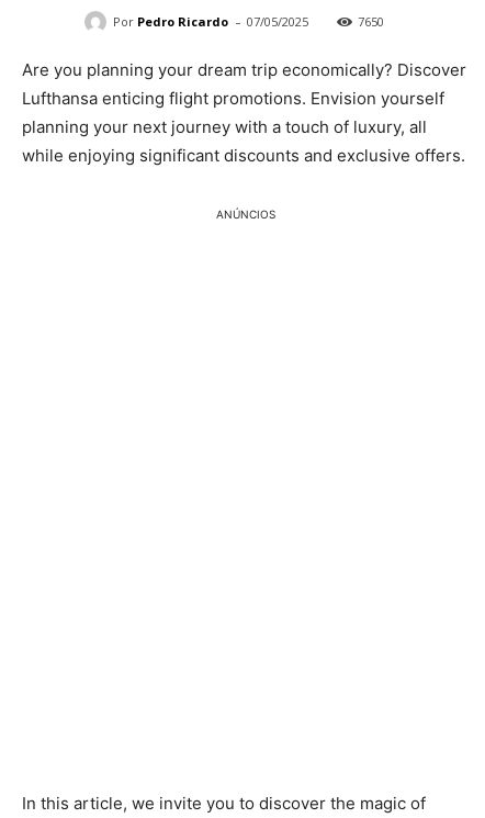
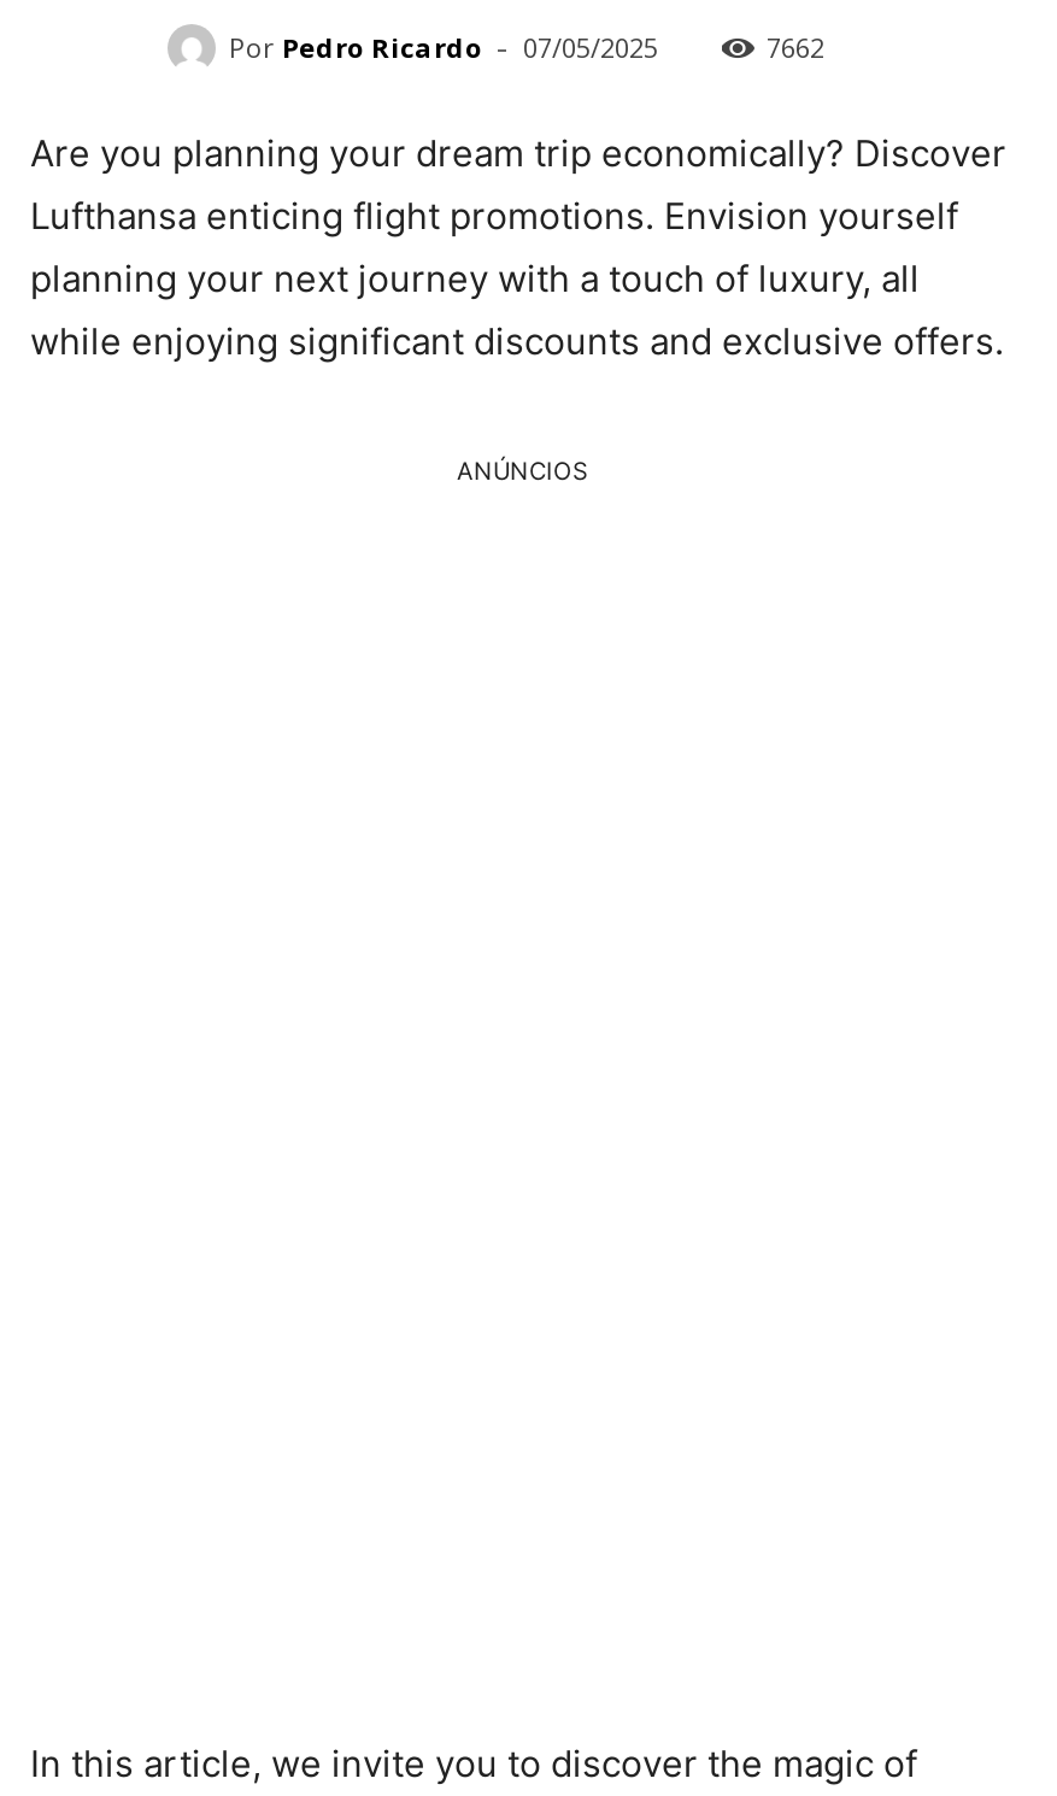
[357,13,384,30] 7650 -> [767,29,824,65] 7662

